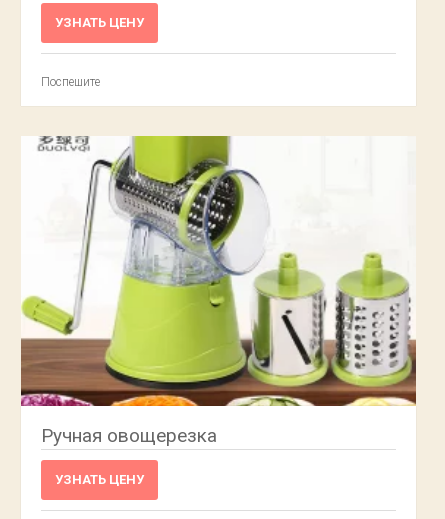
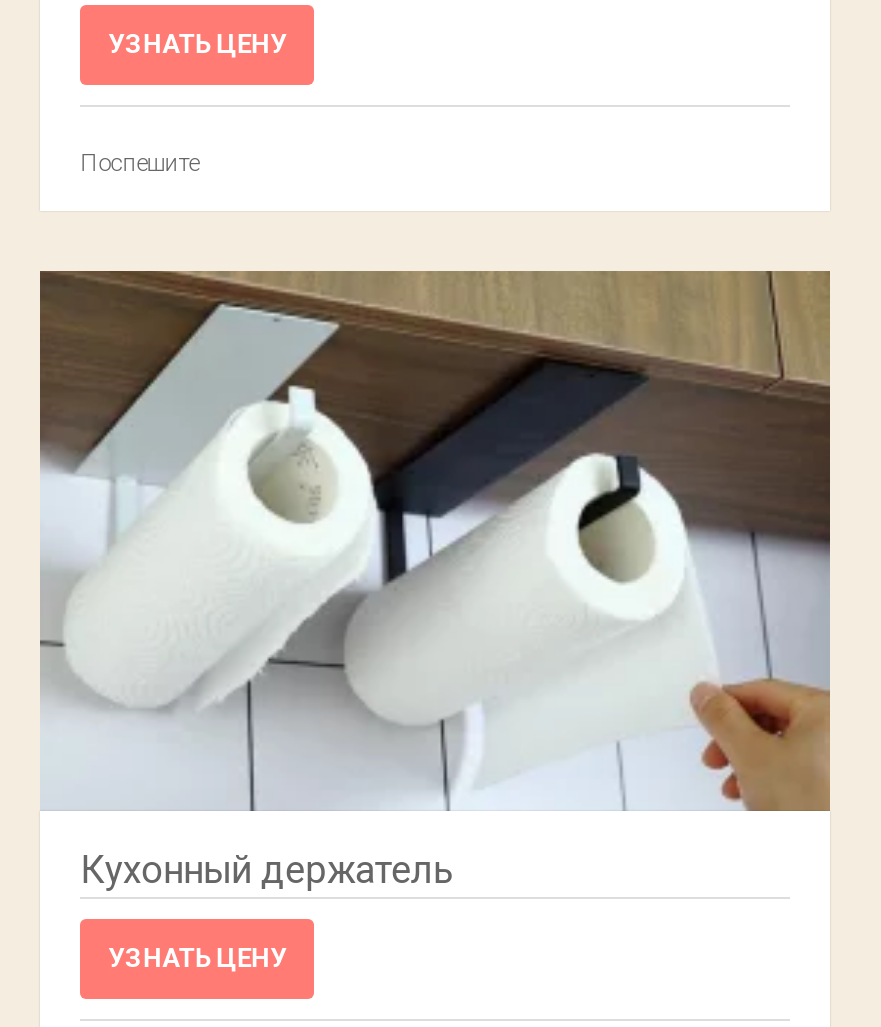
[20,136,416,447] [image] | Ручная овощерезка -> [38,269,832,892] [image] | Кухонный держатель

